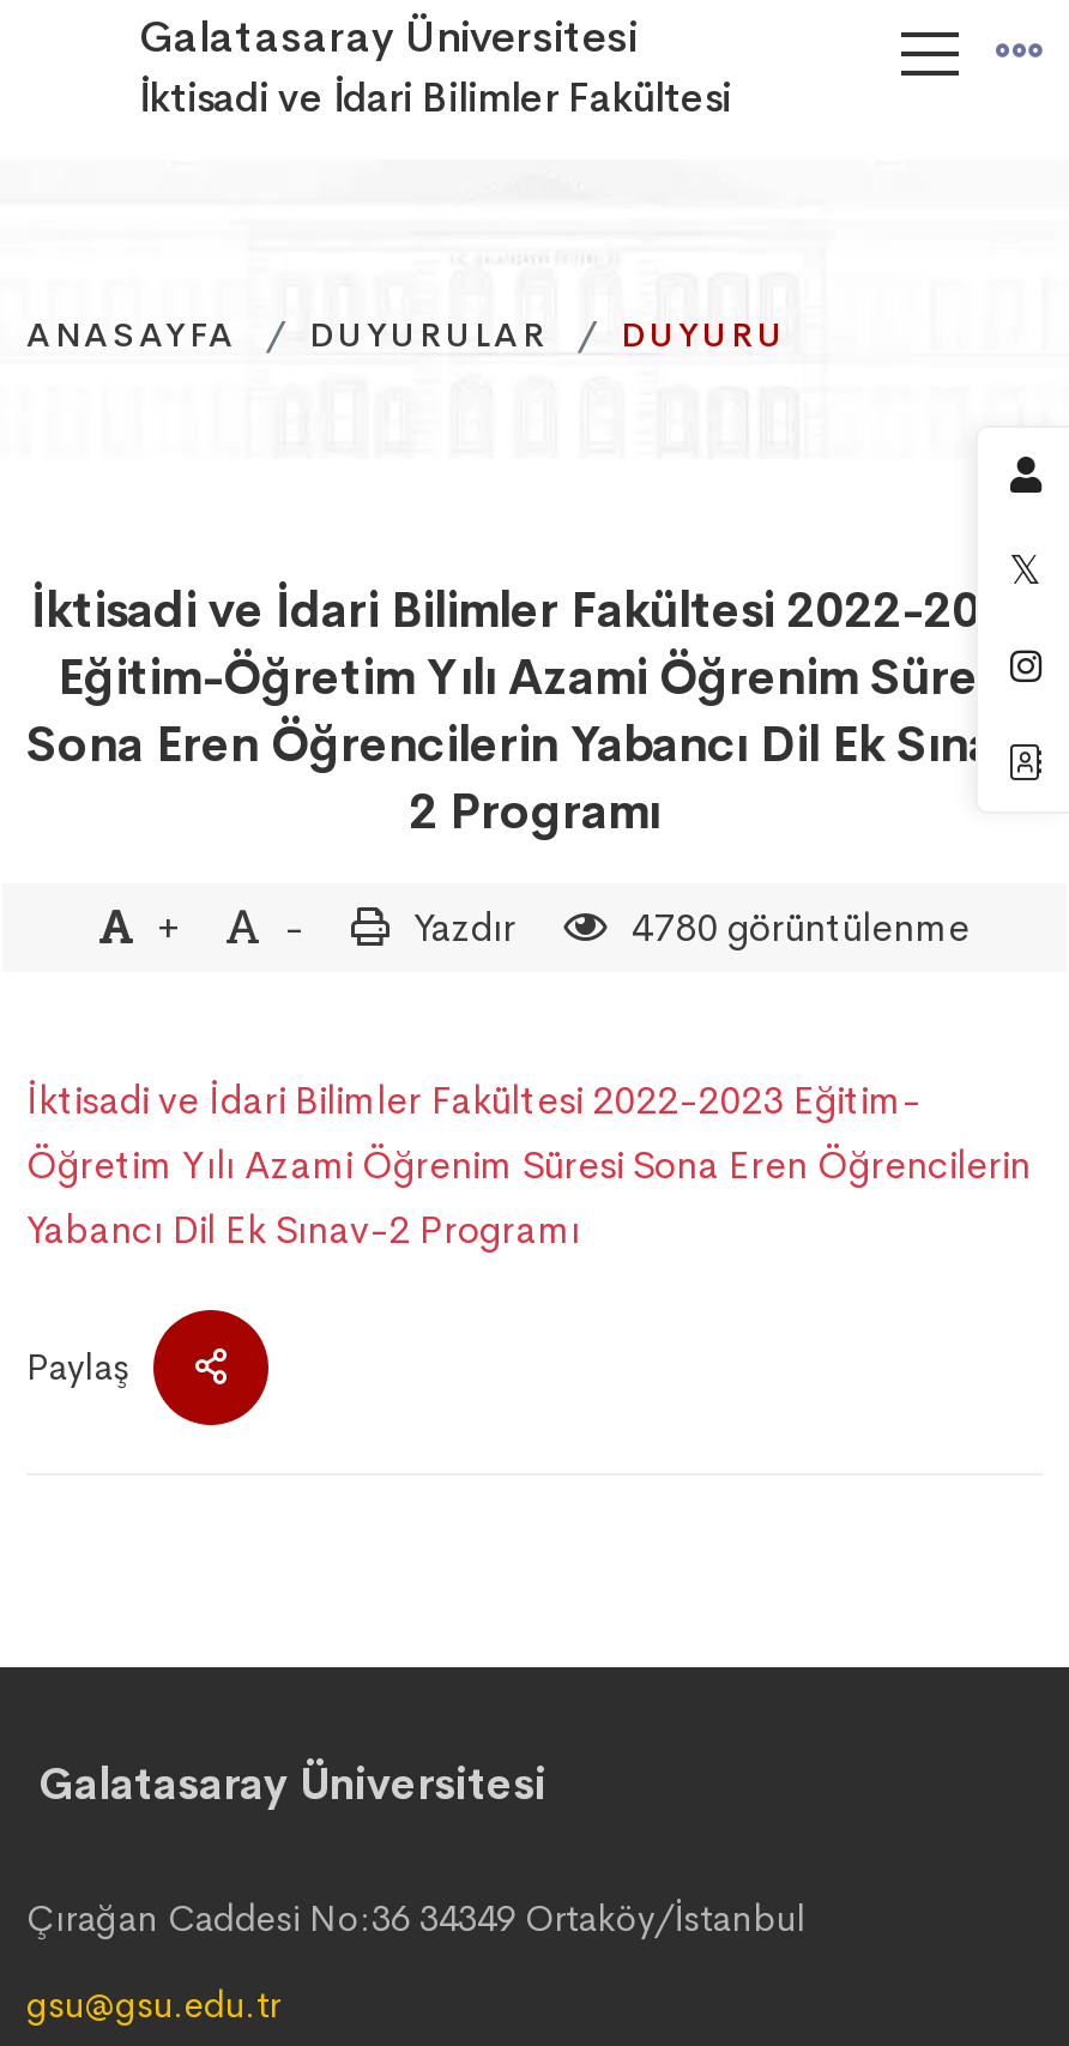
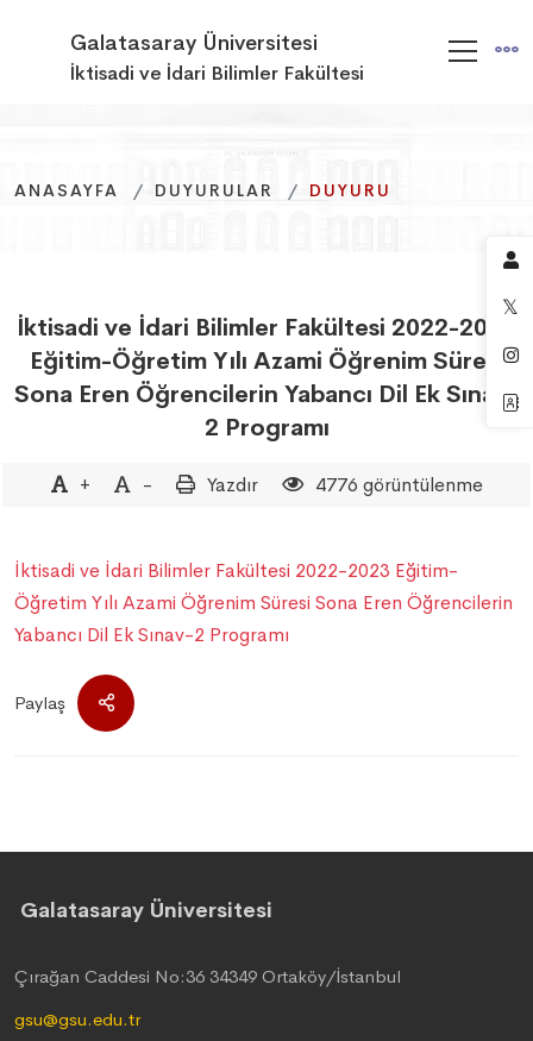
[622,903,970,953] 4780 görüntülenme -> [310,472,482,497] 4776 görüntülenme

